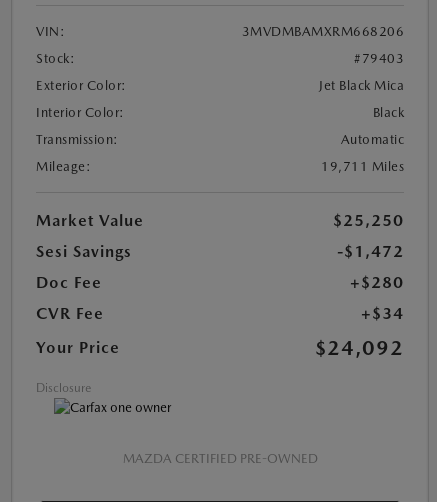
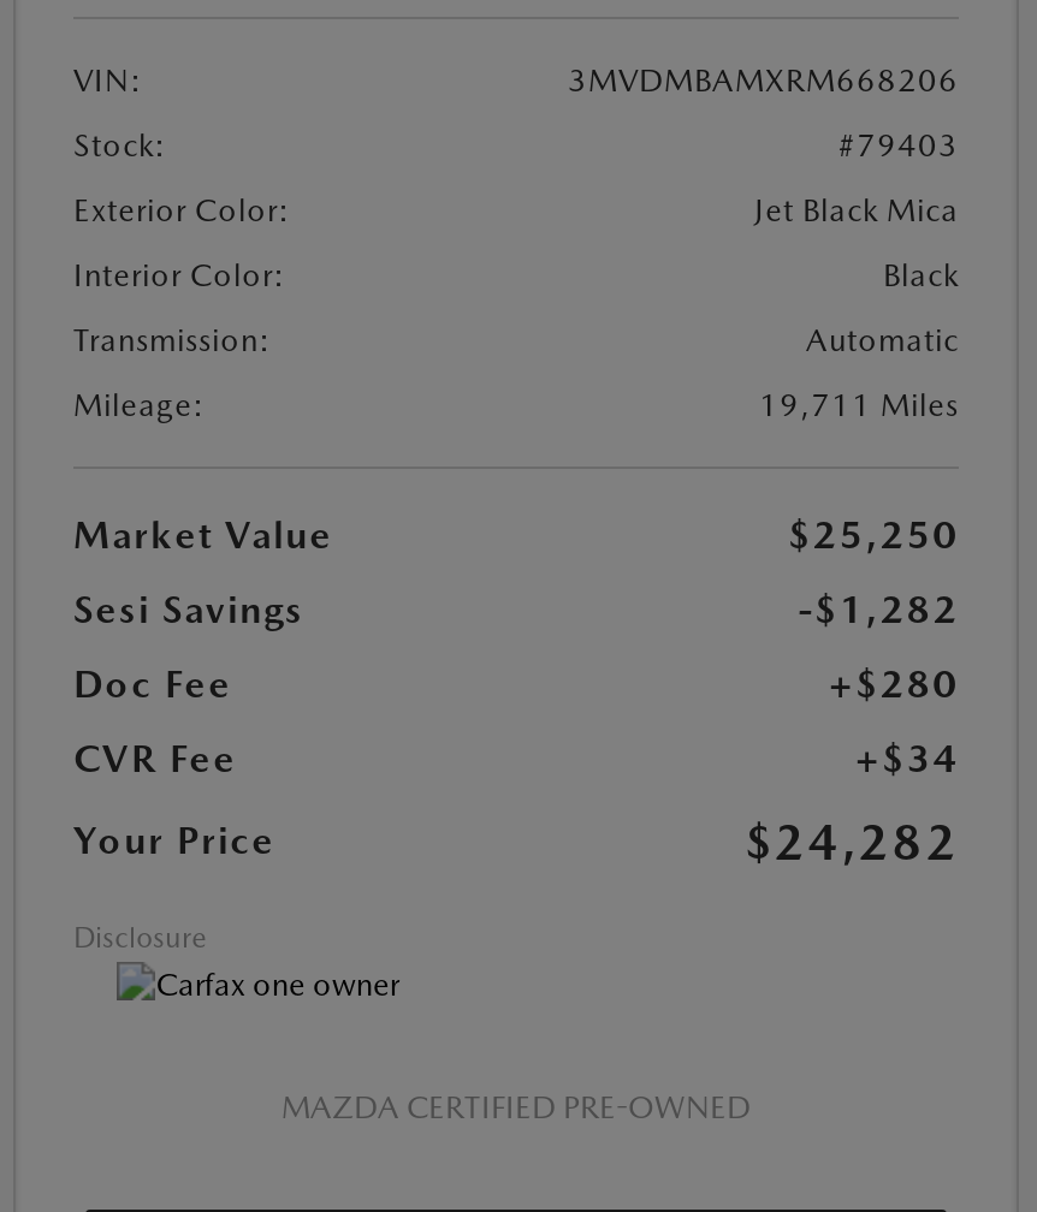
[337,242,404,261] -$1,472 -> [798,586,959,632] -$1,282
[315,336,404,360] $24,092 -> [745,812,959,870] $24,282

